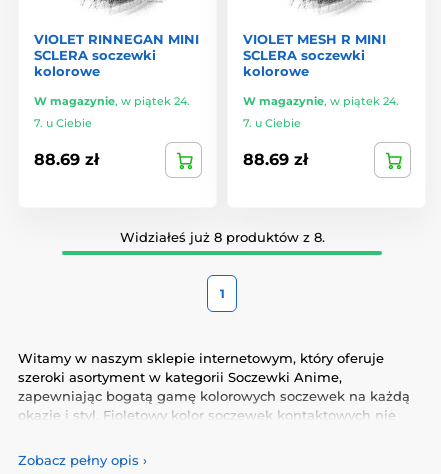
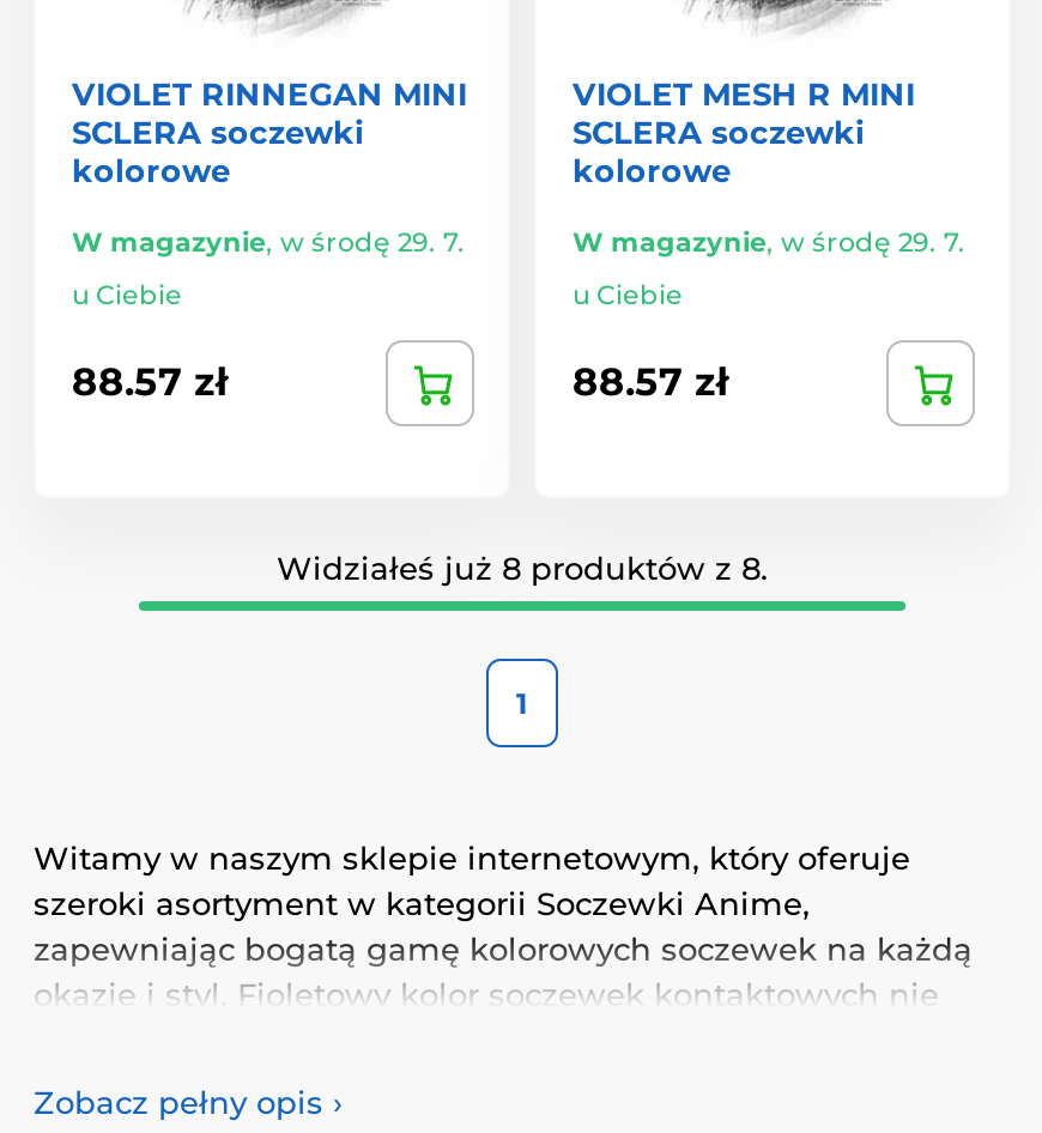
[34,94,190,108] W magazynie, w piątek 24. -> [72,224,465,258] W magazynie, w środę 29. 7.
[243,94,399,108] W magazynie, w piątek 24. -> [573,224,965,258] W magazynie, w środę 29. 7.
[34,116,92,130] 7. u Ciebie -> [72,277,182,311] u Ciebie
[243,116,301,130] 7. u Ciebie -> [573,277,683,311] u Ciebie
[34,150,99,169] 88.69 zł -> [72,360,228,405] 88.57 zł
[243,150,308,169] 88.69 zł -> [573,360,728,405] 88.57 zł

